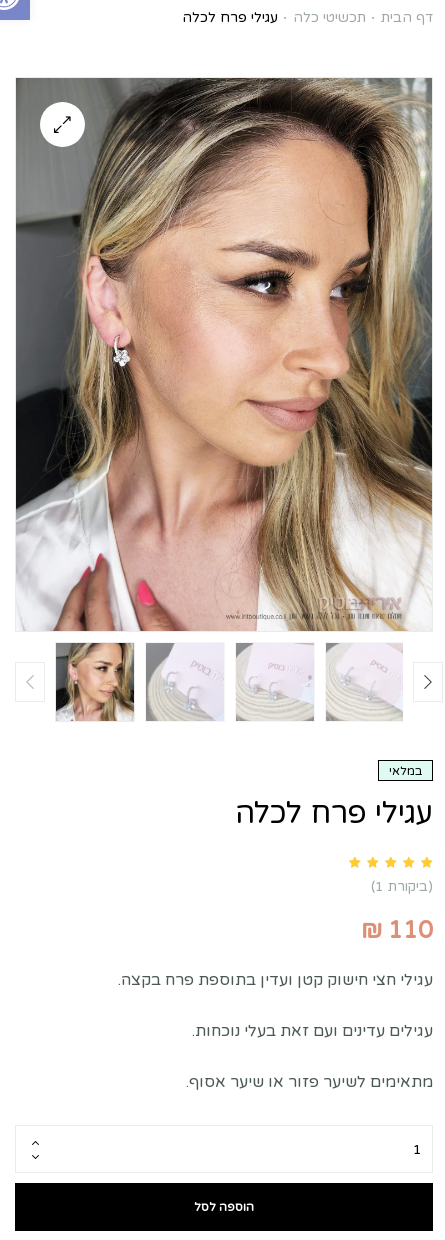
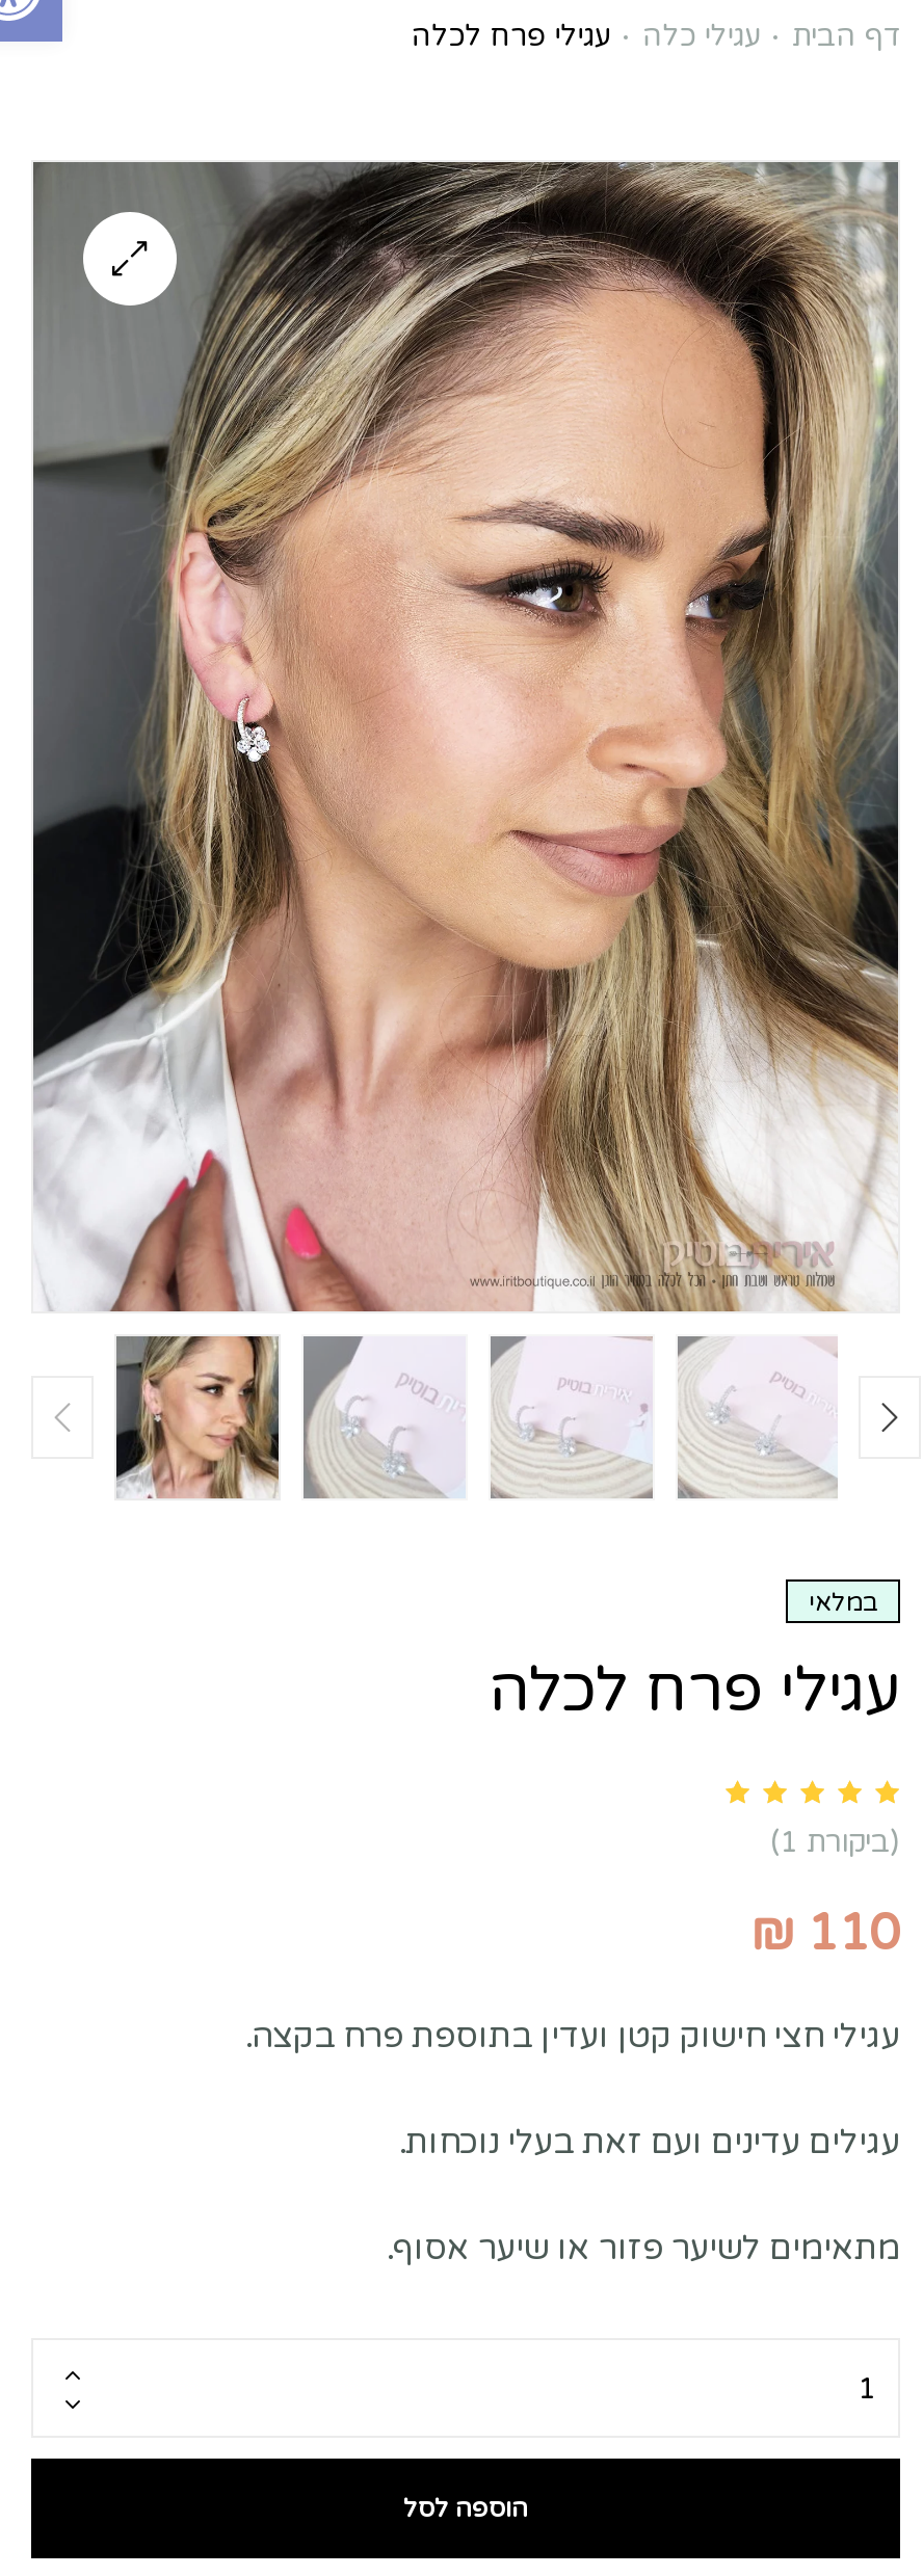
[293,9,366,26] תכשיטי כלה -> [642,19,761,55] עגילי כלה

